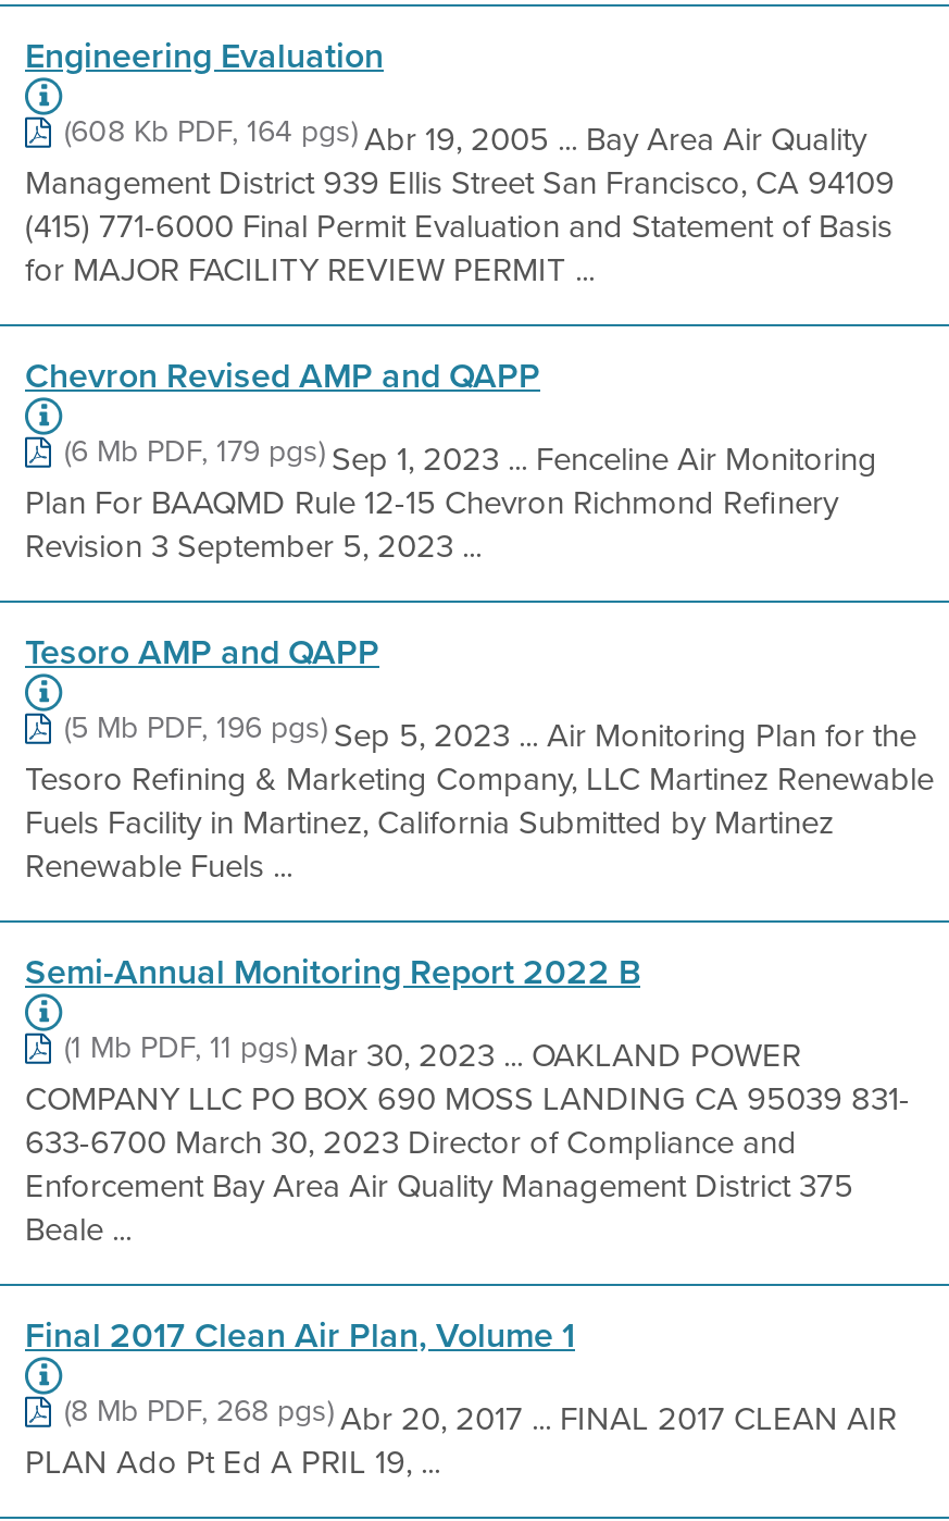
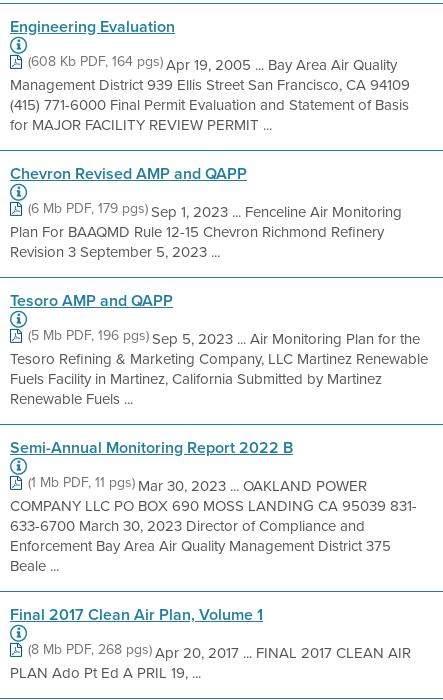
[64,109,866,163] (608 Kb PDF, 164 pgs) Abr 19, 2005 ... Bay Area Air Quality -> [28,51,397,76] (608 Kb PDF, 164 pgs) Apr 19, 2005 ... Bay Area Air Quality
[64,1388,897,1443] (8 Mb PDF, 268 pgs) Abr 20, 2017 ... FINAL 2017 CLEAN AIR -> [28,639,411,664] (8 Mb PDF, 268 pgs) Apr 20, 2017 ... FINAL 2017 CLEAN AIR

